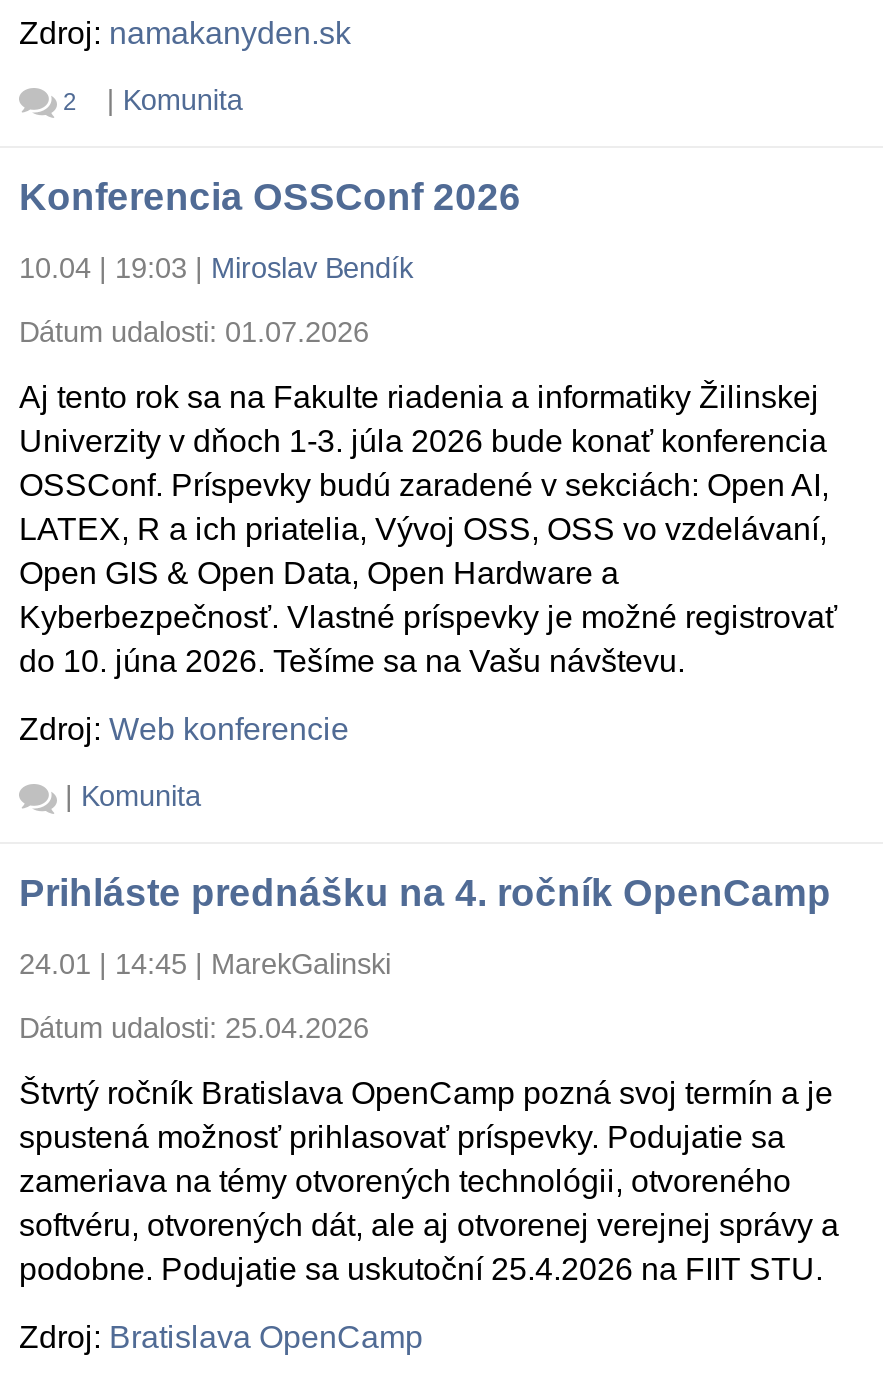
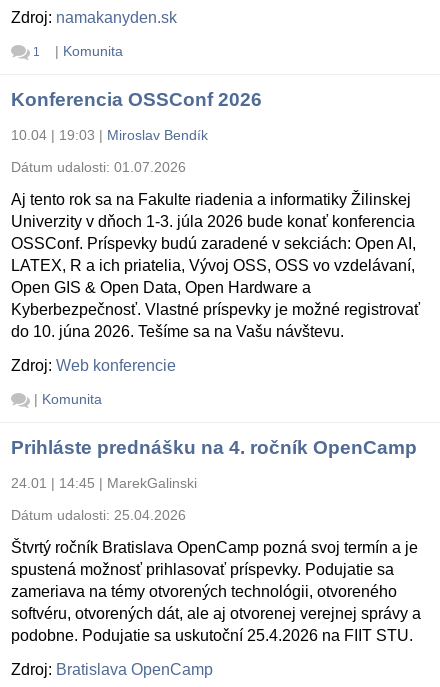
[63,87,77,115] 2 -> [33,45,40,59] 1

